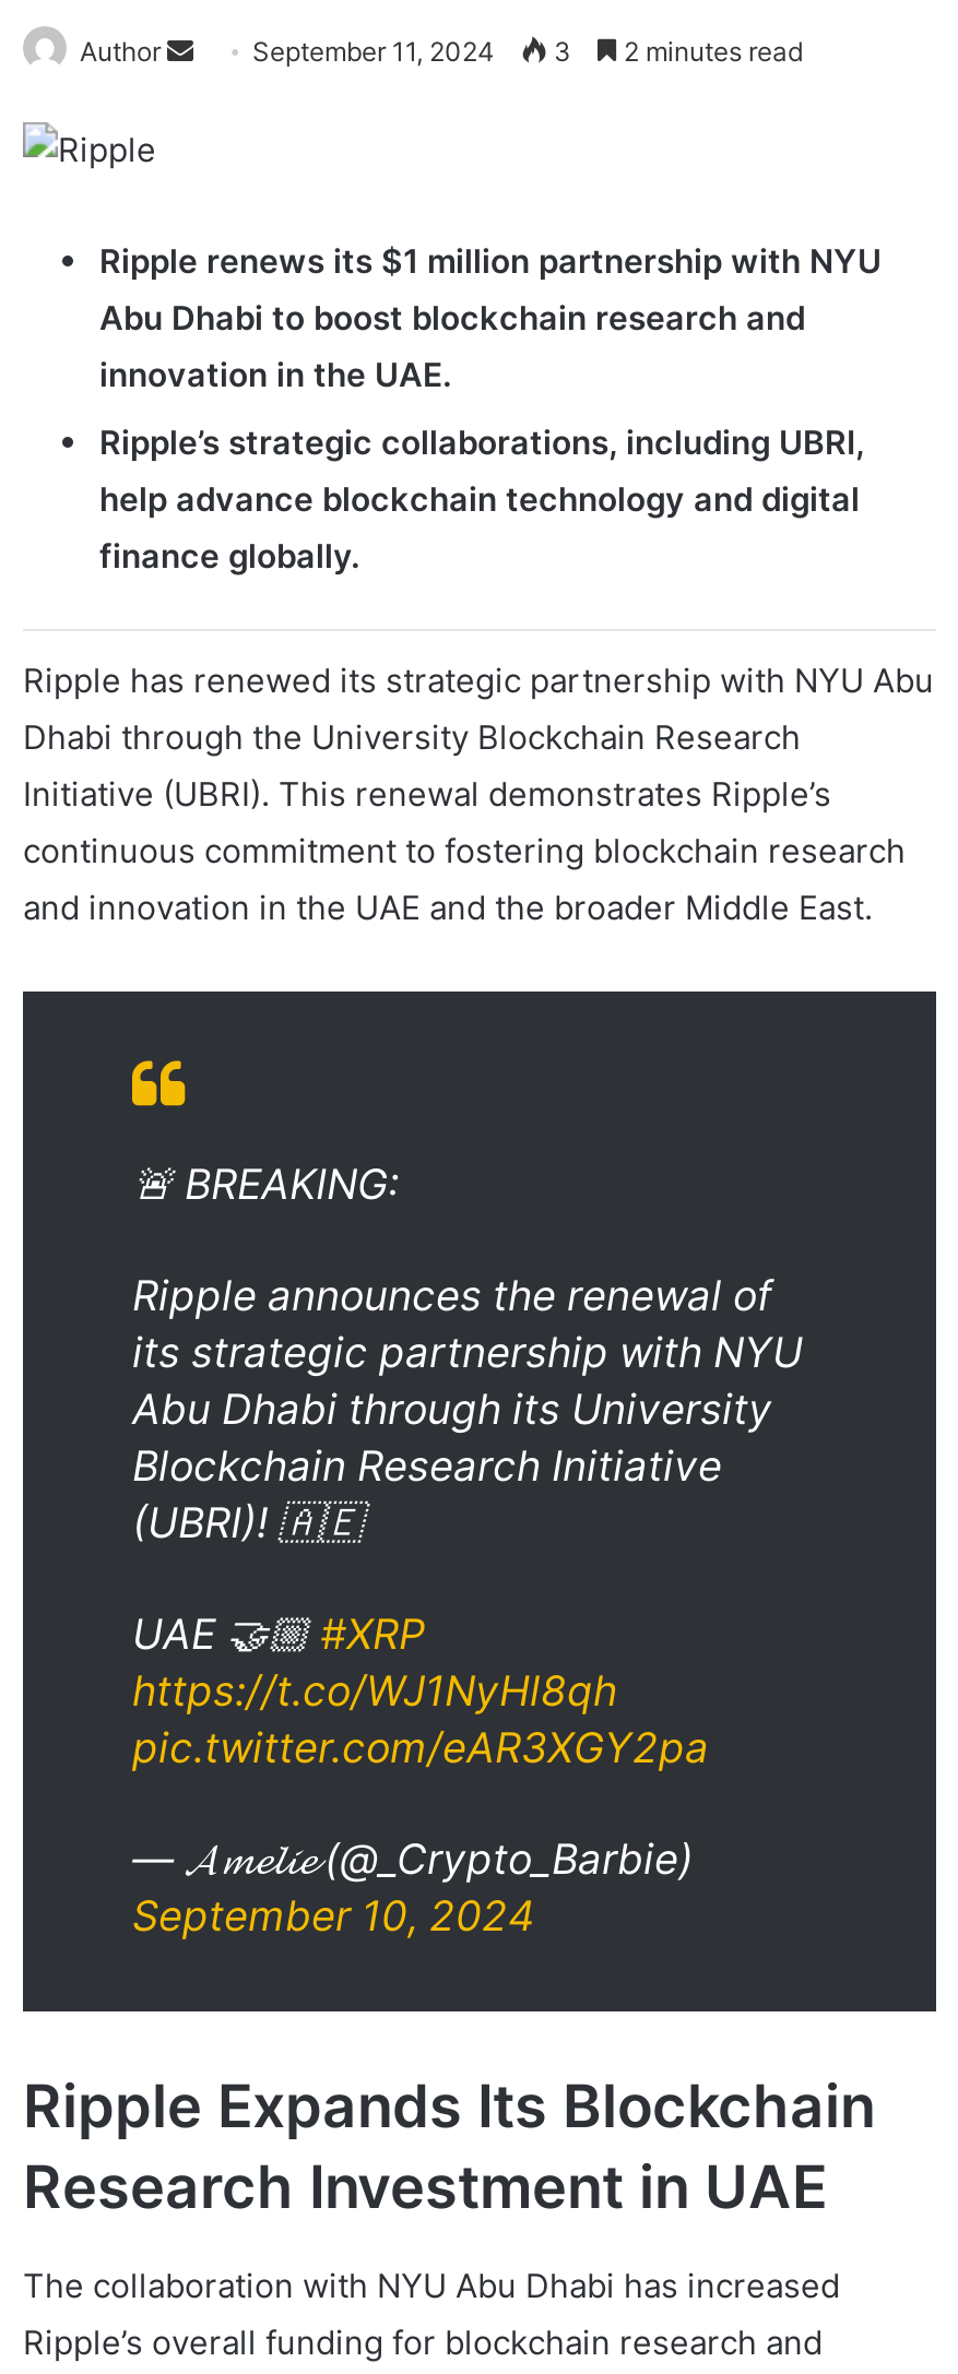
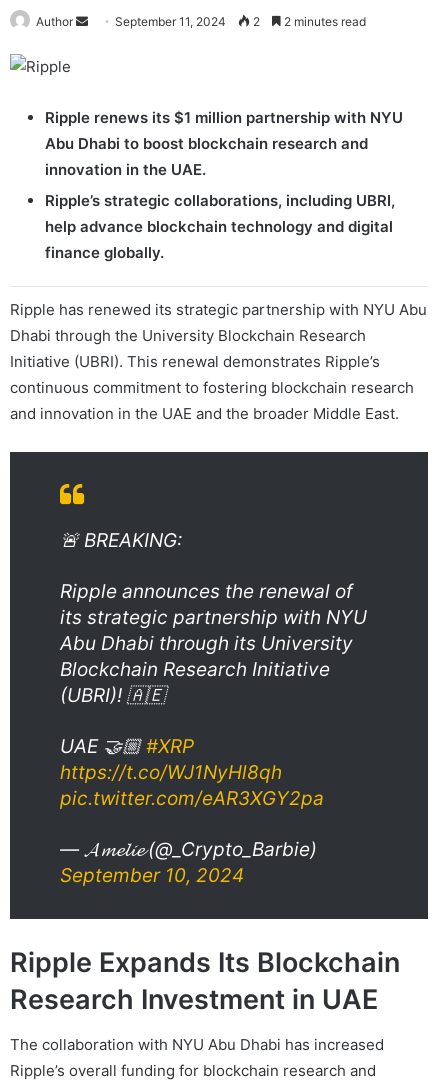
[547,35,571,68] 3 -> [250,14,260,29] 2

